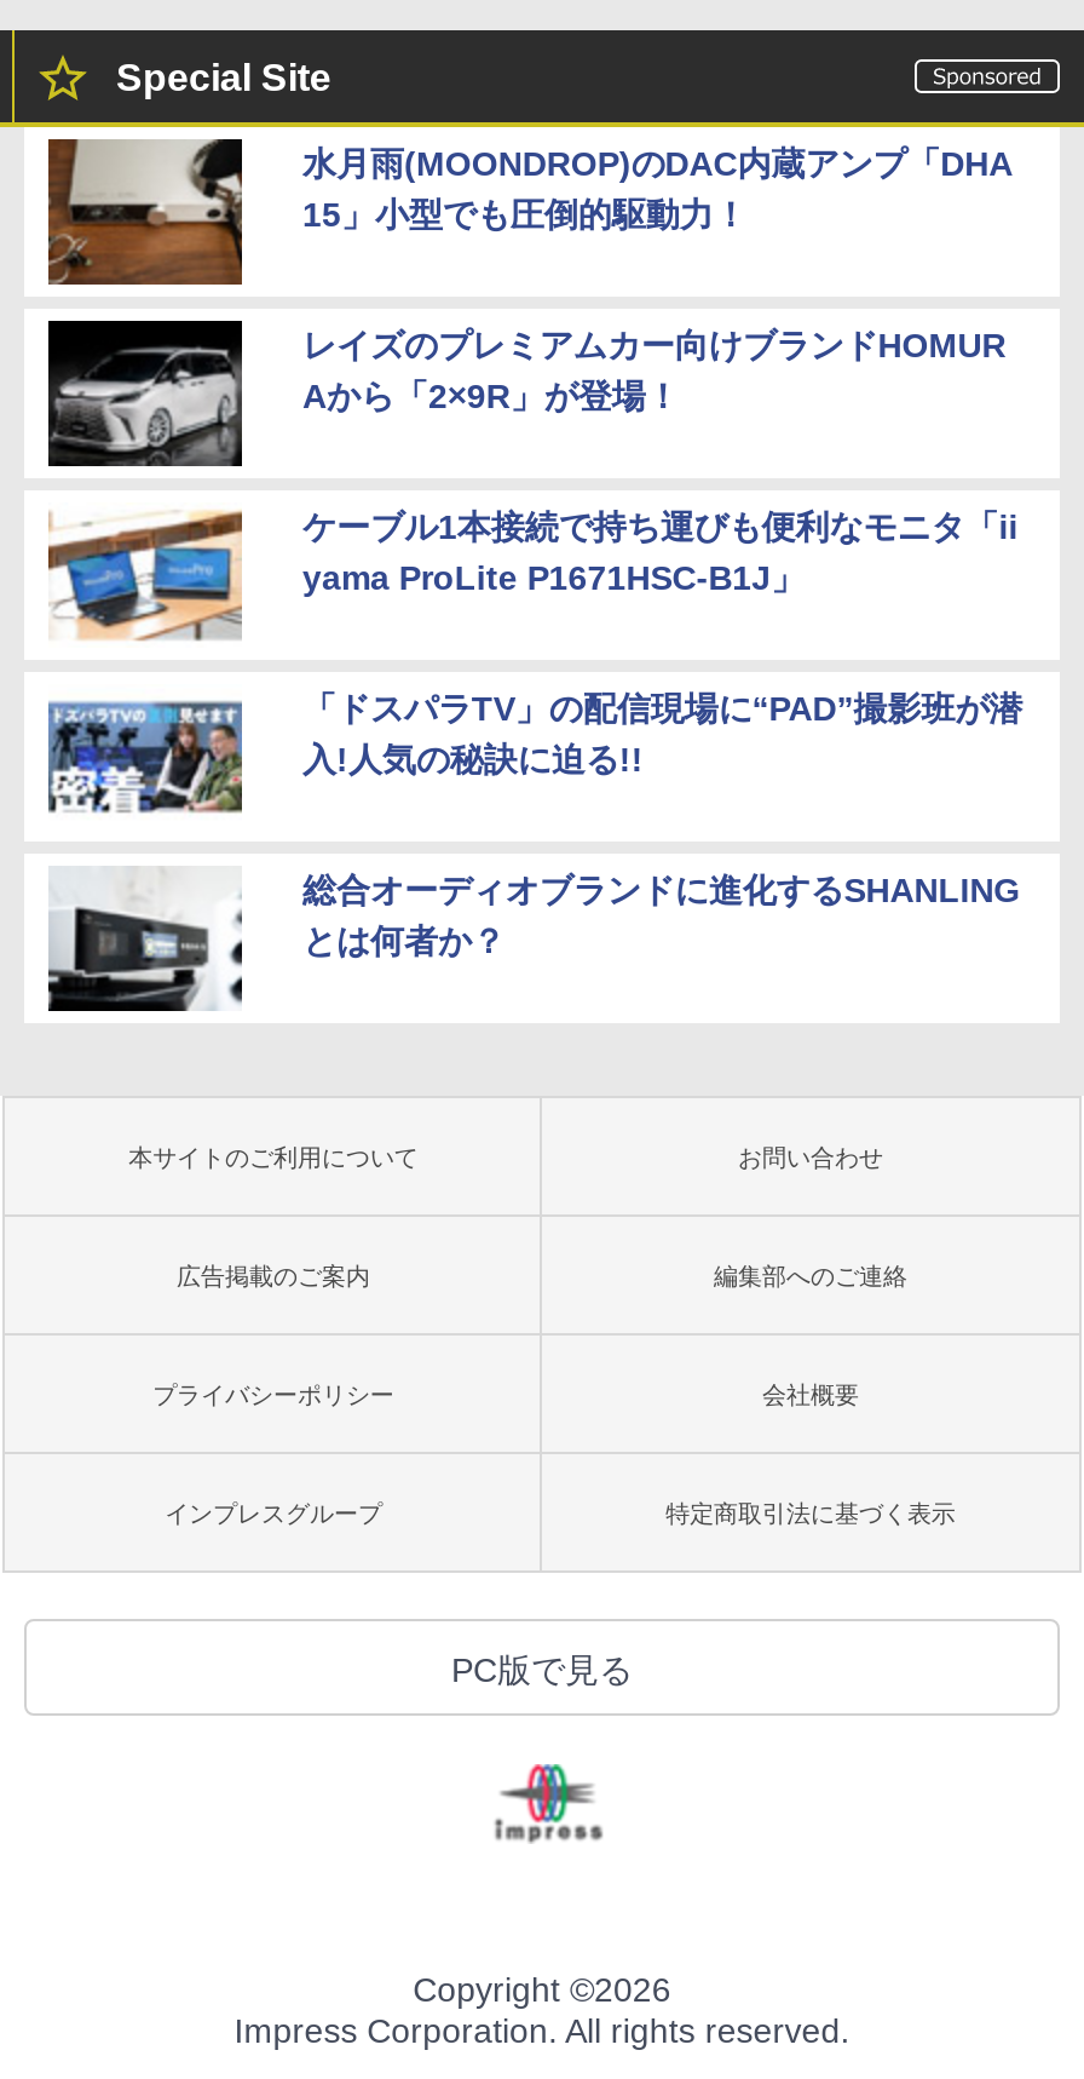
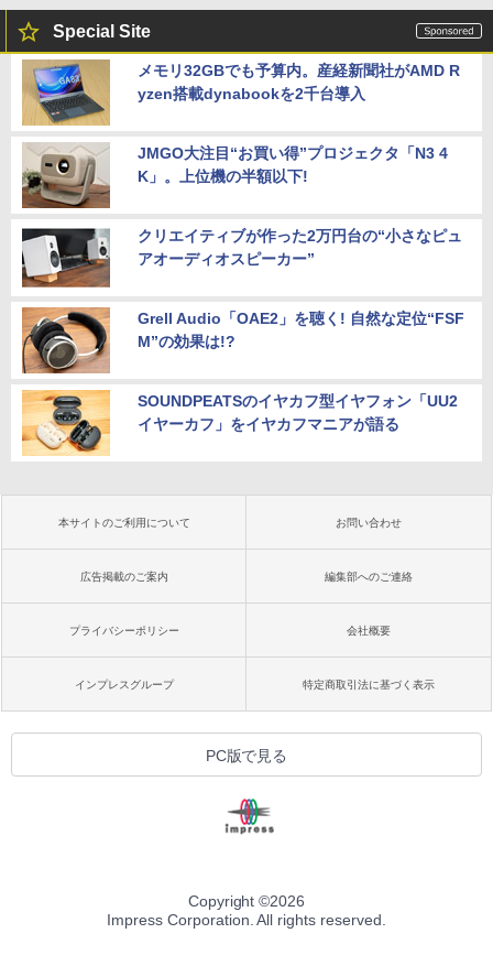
[46,137,1013,287] [image] | 水月雨(MOONDROP)のDAC内蔵アンプ「DHA | 15」小型でも圧倒的駆動力！ -> [21,58,460,127] [image] | メモリ32GBでも予算内。産経新聞社がAMD R | yzen搭載dynabookを2千台導入
[46,318,1006,469] [image] | レイズのプレミアムカー向けブランドHOMUR | Aから「2×9R」が登場！ -> [21,142,448,209] [image] | JMGO大注目“お買い得”プロジェクタ「N3 4 | K」。上位機の半額以下!
[46,508,1018,641] [image] | ケーブル1本接続で持ち運びも便利なモニタ「ii | yama ProLite P1671HSC-B1J」 -> [21,227,462,289] [image] | クリエイティブが作った2万円台の“小さなピュ | アオーディオスピーカー”
[46,684,1023,829] [image] | 「ドスパラTV」の配信現場に“PAD”撮影班が潜 | 入!人気の秘訣に迫る!! -> [21,306,464,375] [image] | Grell Audio「OAE2」を聴く! 自然な定位“FSF | M”の効果は!?
[46,866,1020,1013] [image] | 総合オーディオブランドに進化するSHANLING | とは何者か？ -> [21,389,457,456] [image] | SOUNDPEATSのイヤカフ型イヤフォン「UU2 | イヤーカフ」をイヤカフマニアが語る

